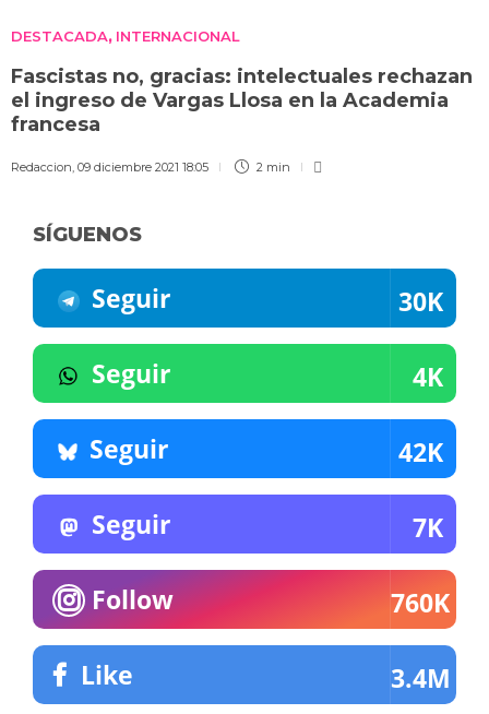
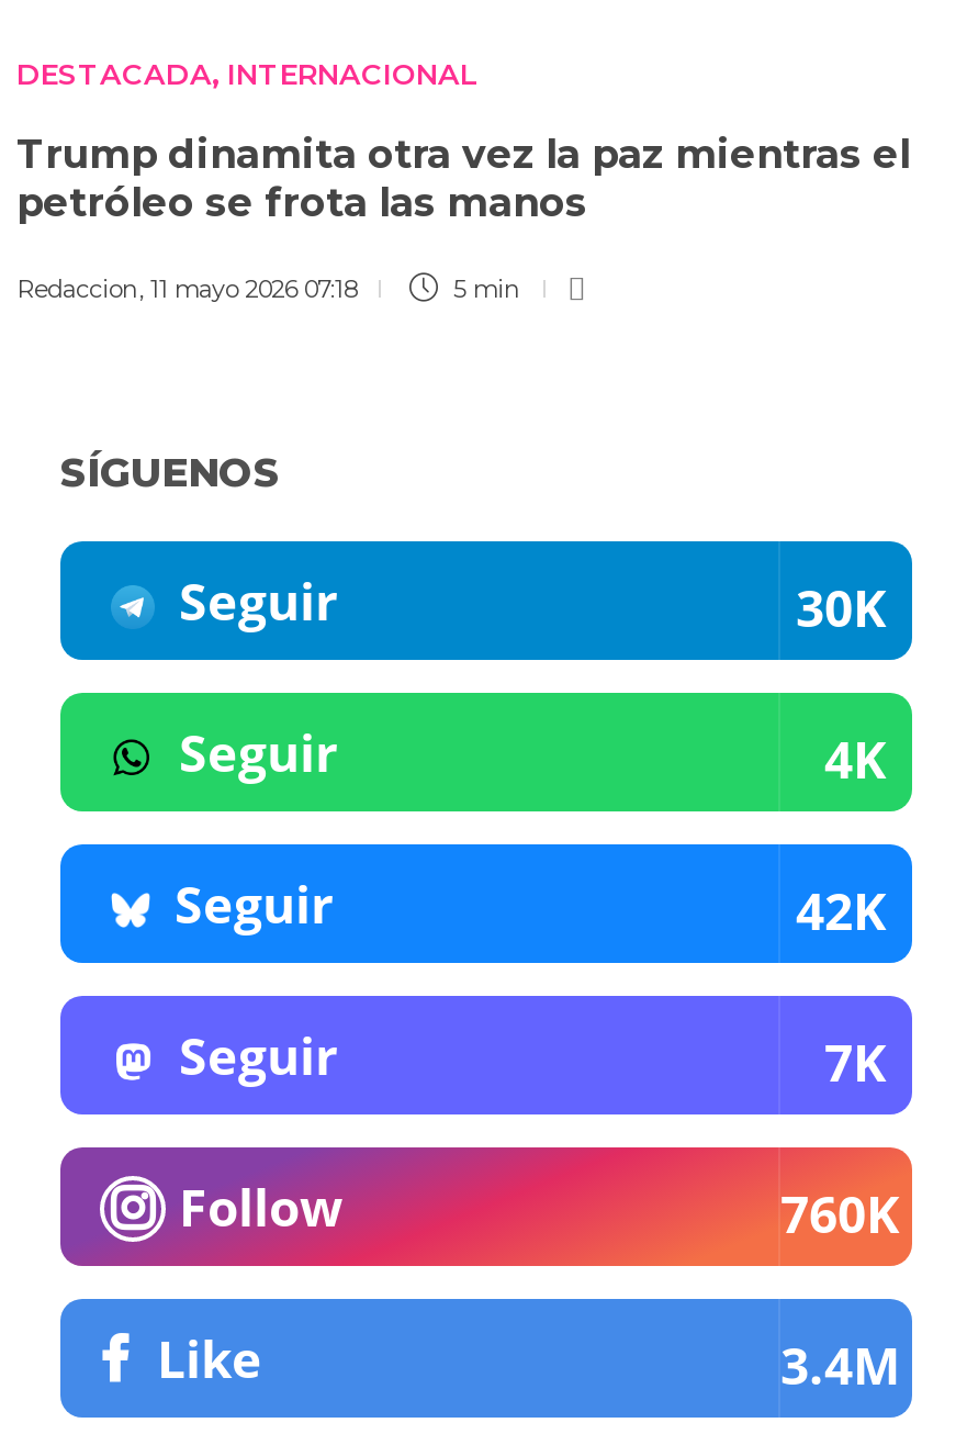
[11,65,473,137] Fascistas no, gracias: intelectuales rechazan | el ingreso de Vargas Llosa en la Academia | francesa -> [16,131,910,228] Trump dinamita otra vez la paz mientras el | petróleo se frota las manos
[11,160,290,175] Redaccion, 09 diciembre 2021 18:05 | 2 min -> [16,274,521,305] Redaccion, 11 mayo 2026 07:18 | 5 min

